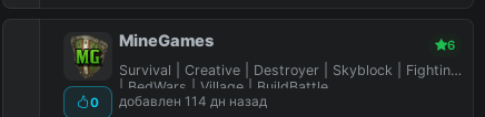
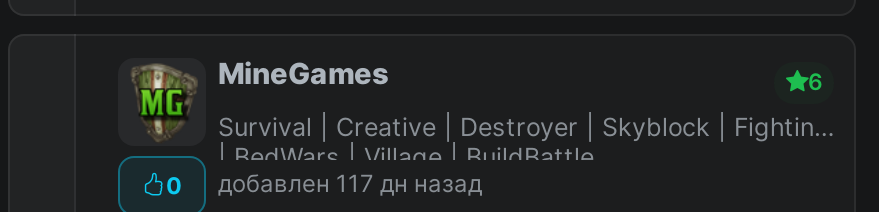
[119,94,267,109] добавлен 114 дн назад -> [218,170,482,198] добавлен 117 дн назад

